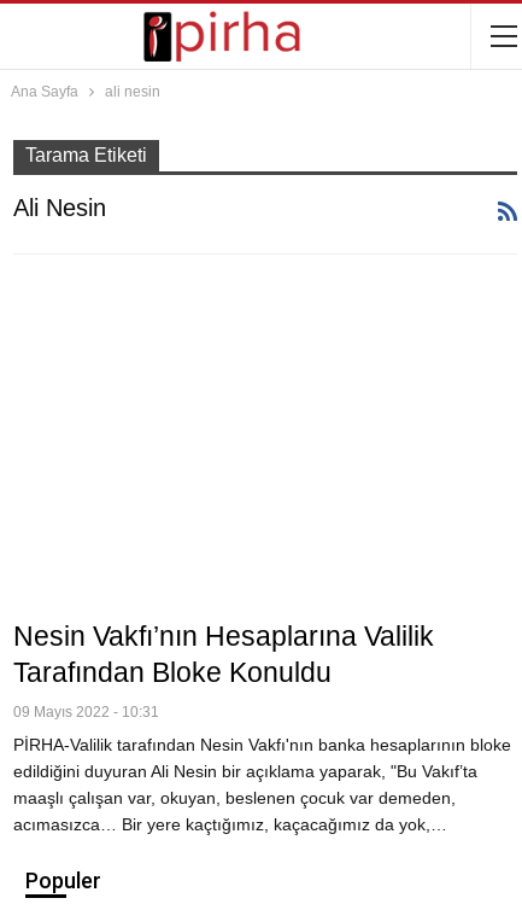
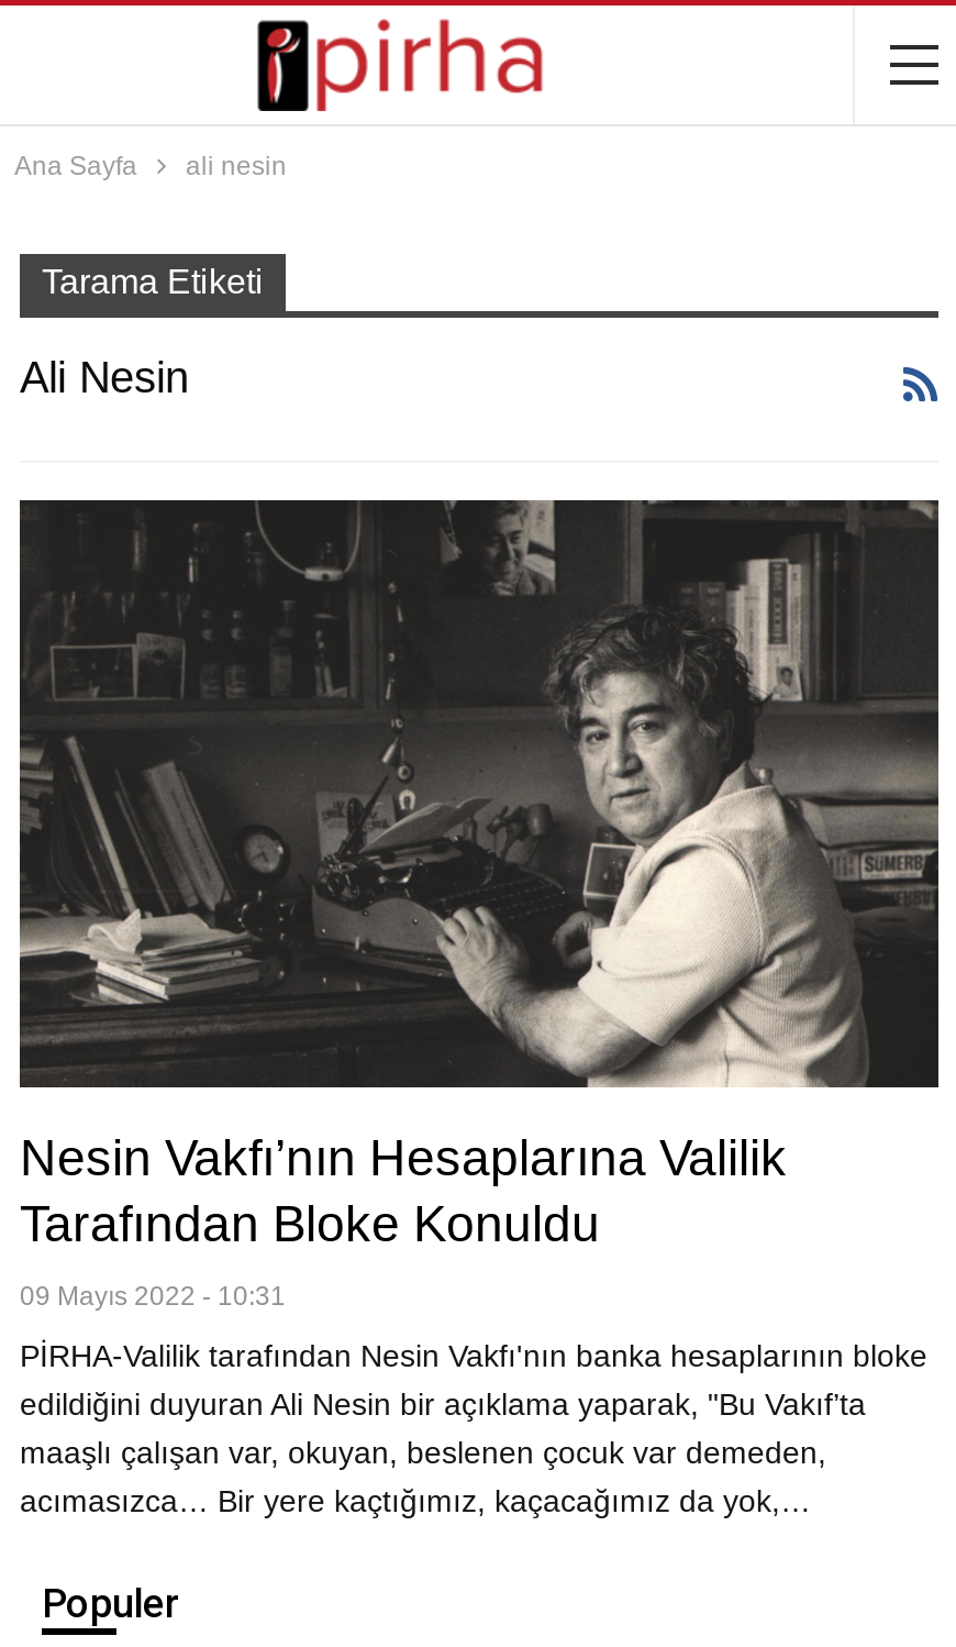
none -> [18,498,941,1090] [image]

